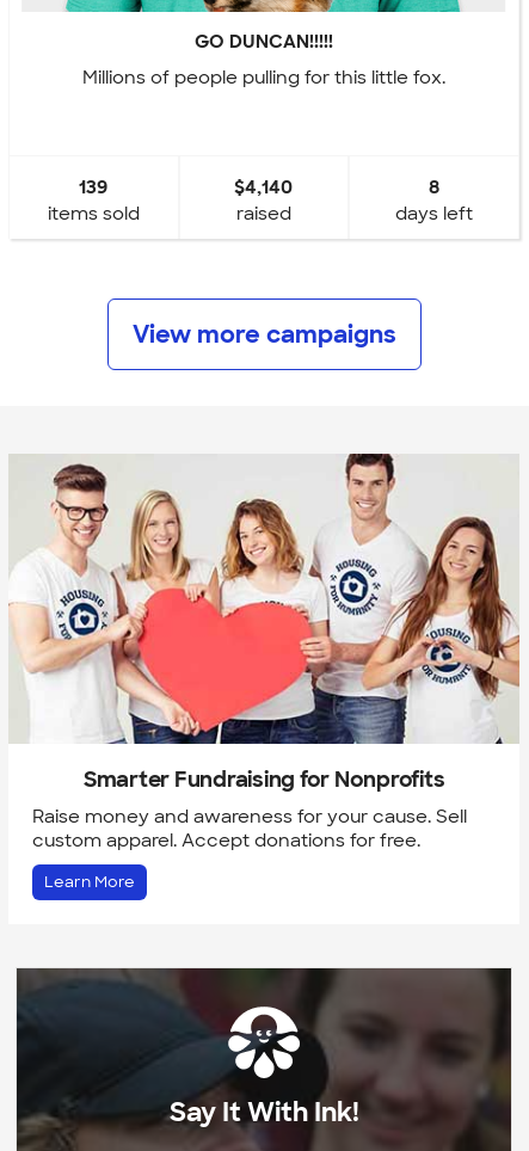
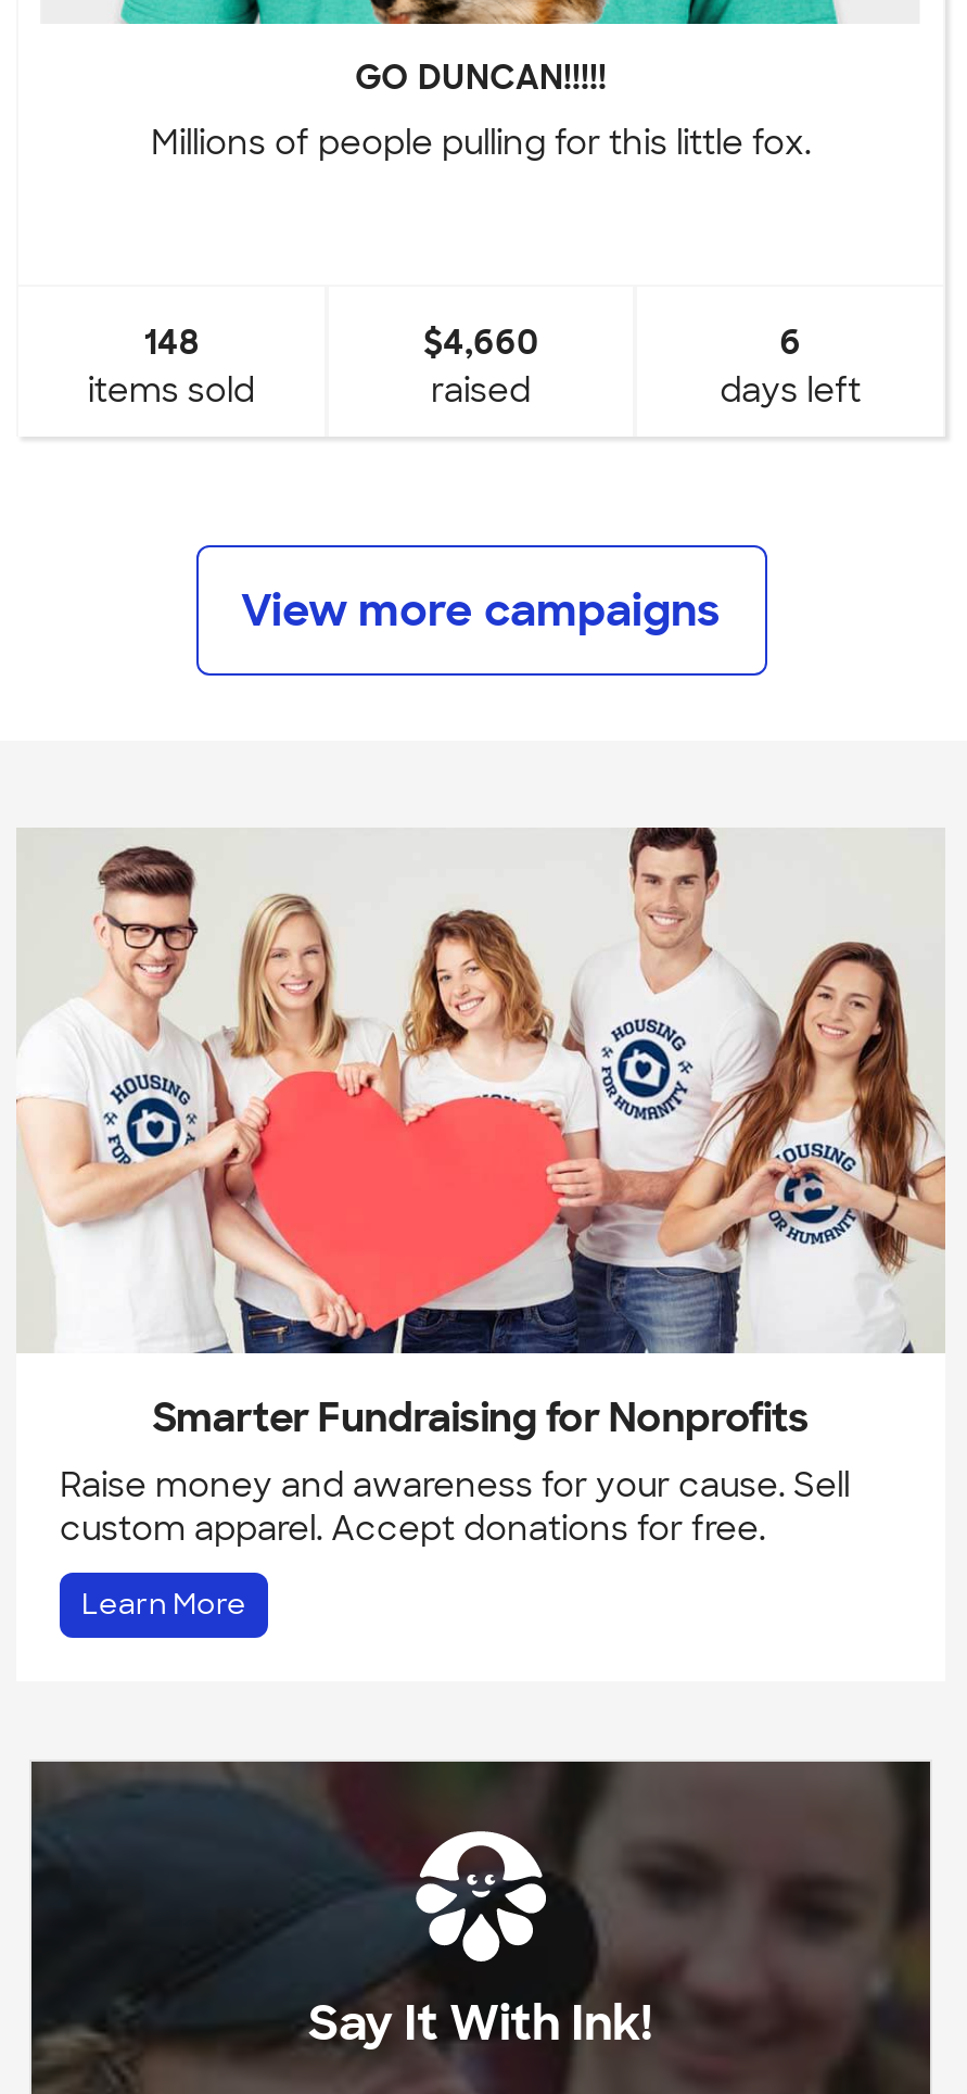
[79,176,108,200] 139 -> [144,320,198,364] 148
[235,176,293,200] $4,140 -> [423,320,538,364] $4,660
[429,176,440,200] 8 -> [779,320,801,364] 6

